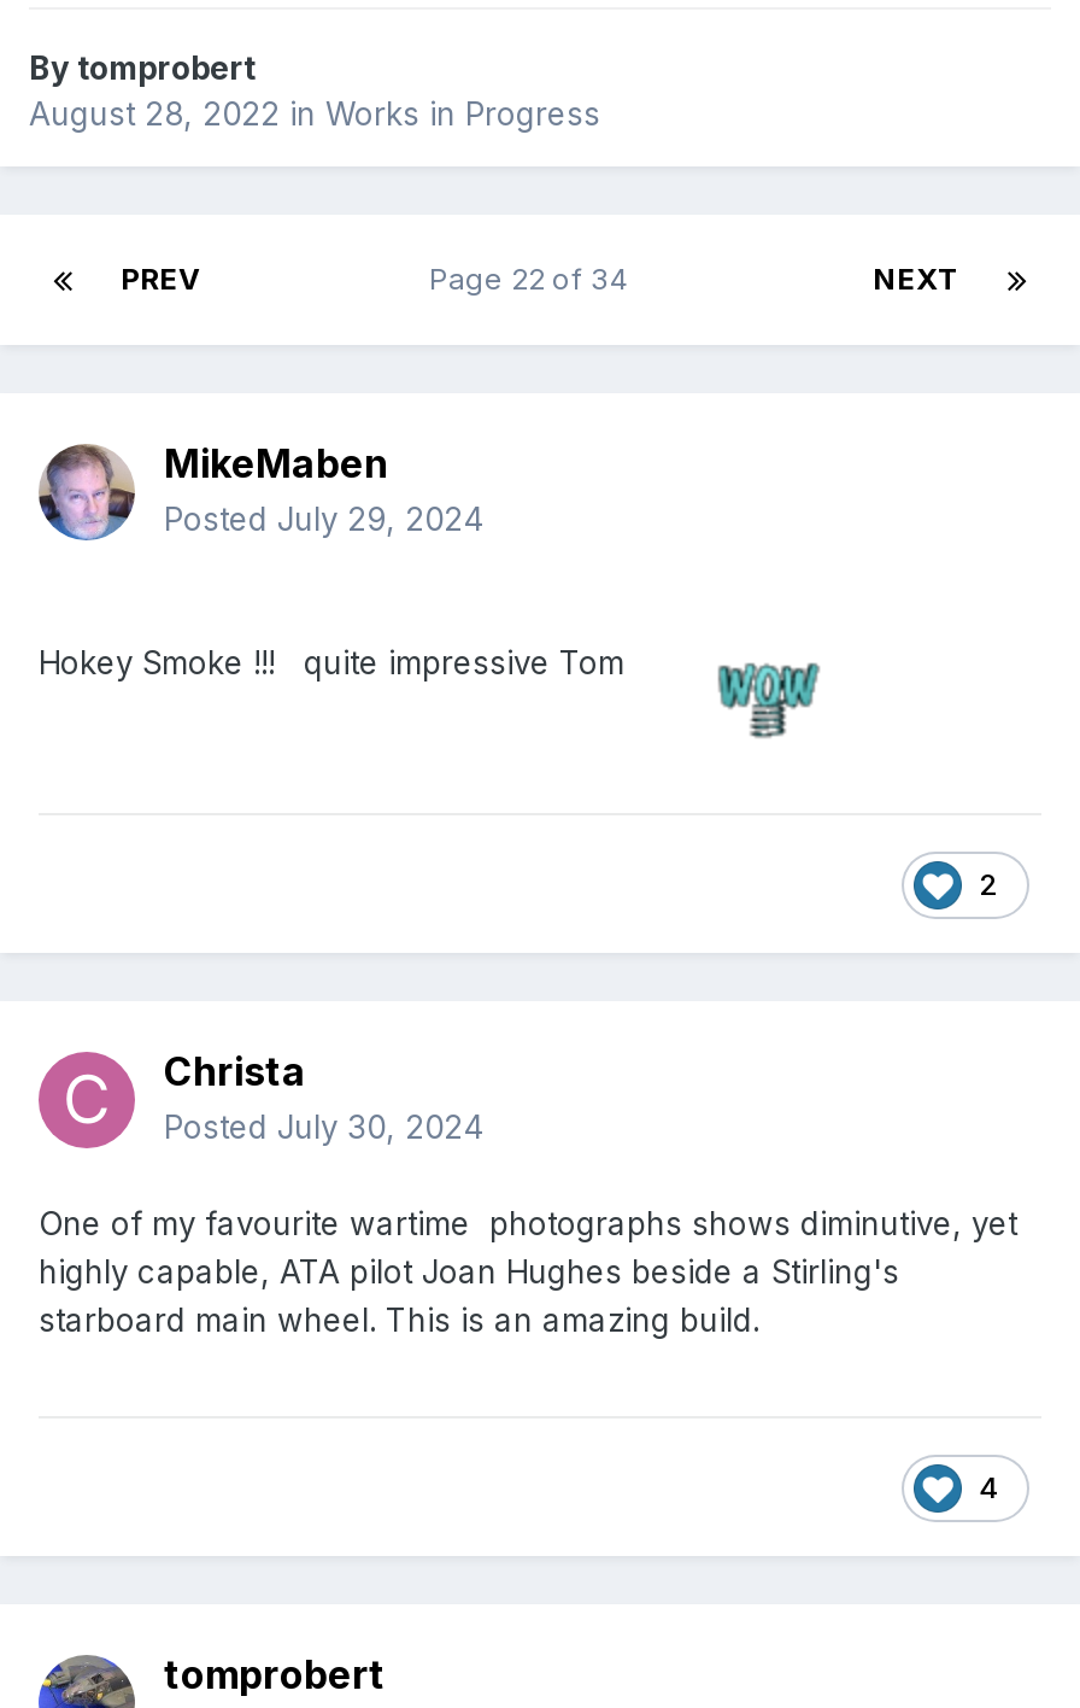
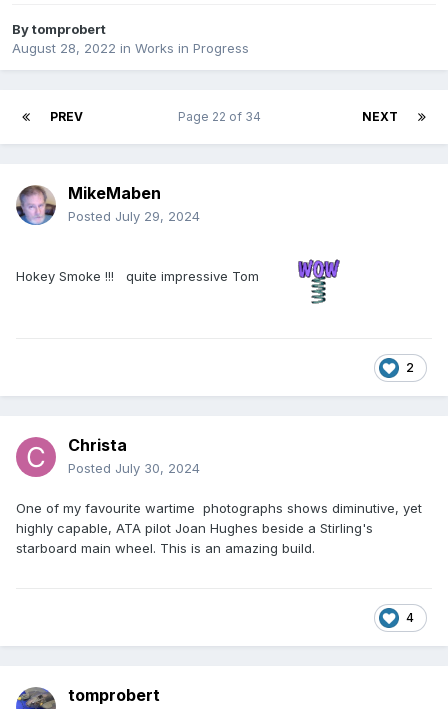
[716,625,822,741] [image] -> [297,258,341,307] [image]

